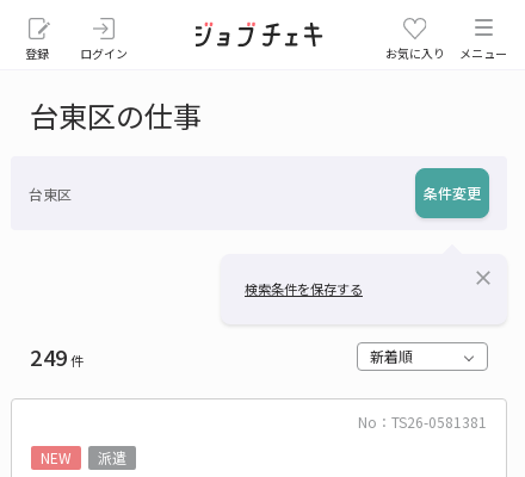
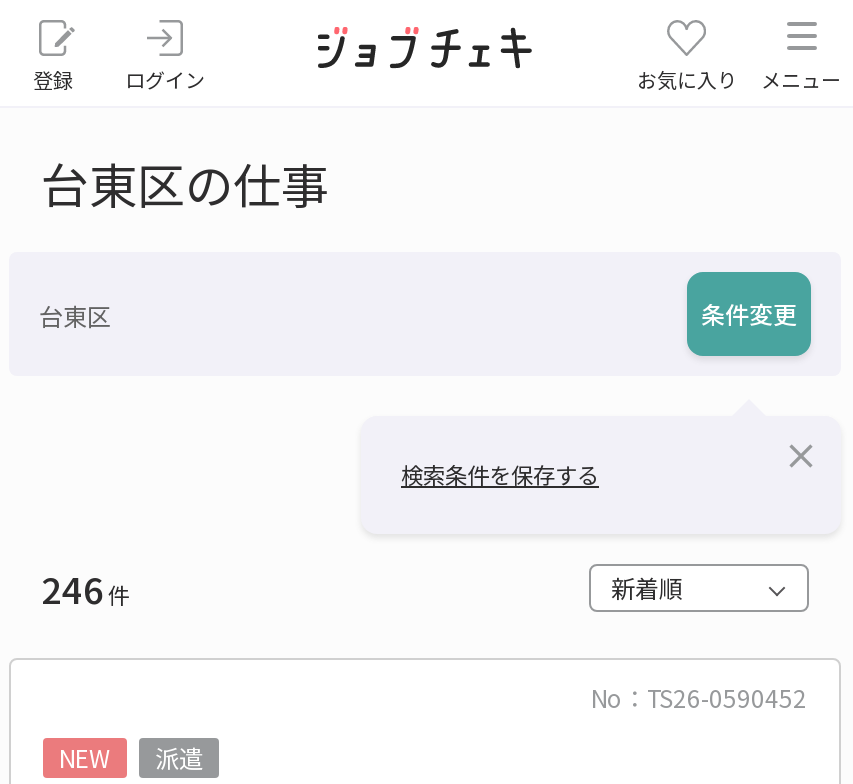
[30,341,83,372] 249 件 -> [41,562,130,614] 246 件
[358,411,487,432] No：TS26-0581381 -> [591,680,807,714] No：TS26-0590452

